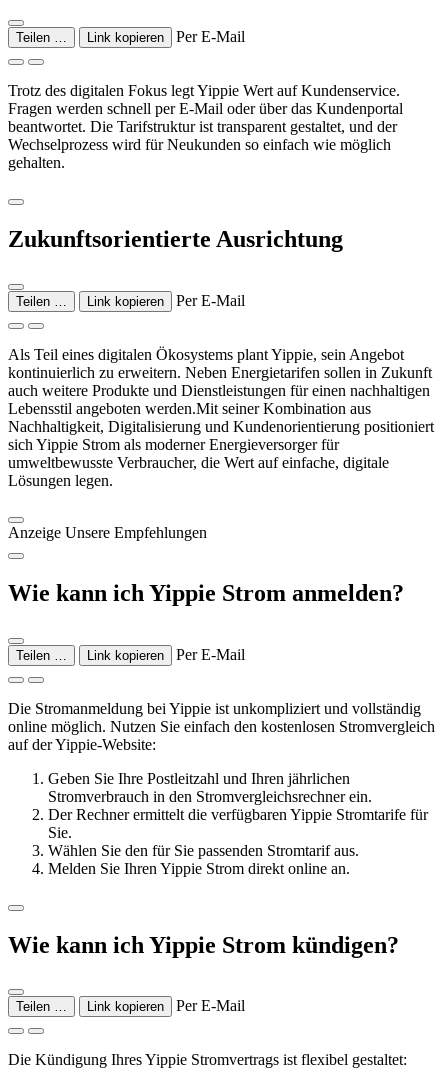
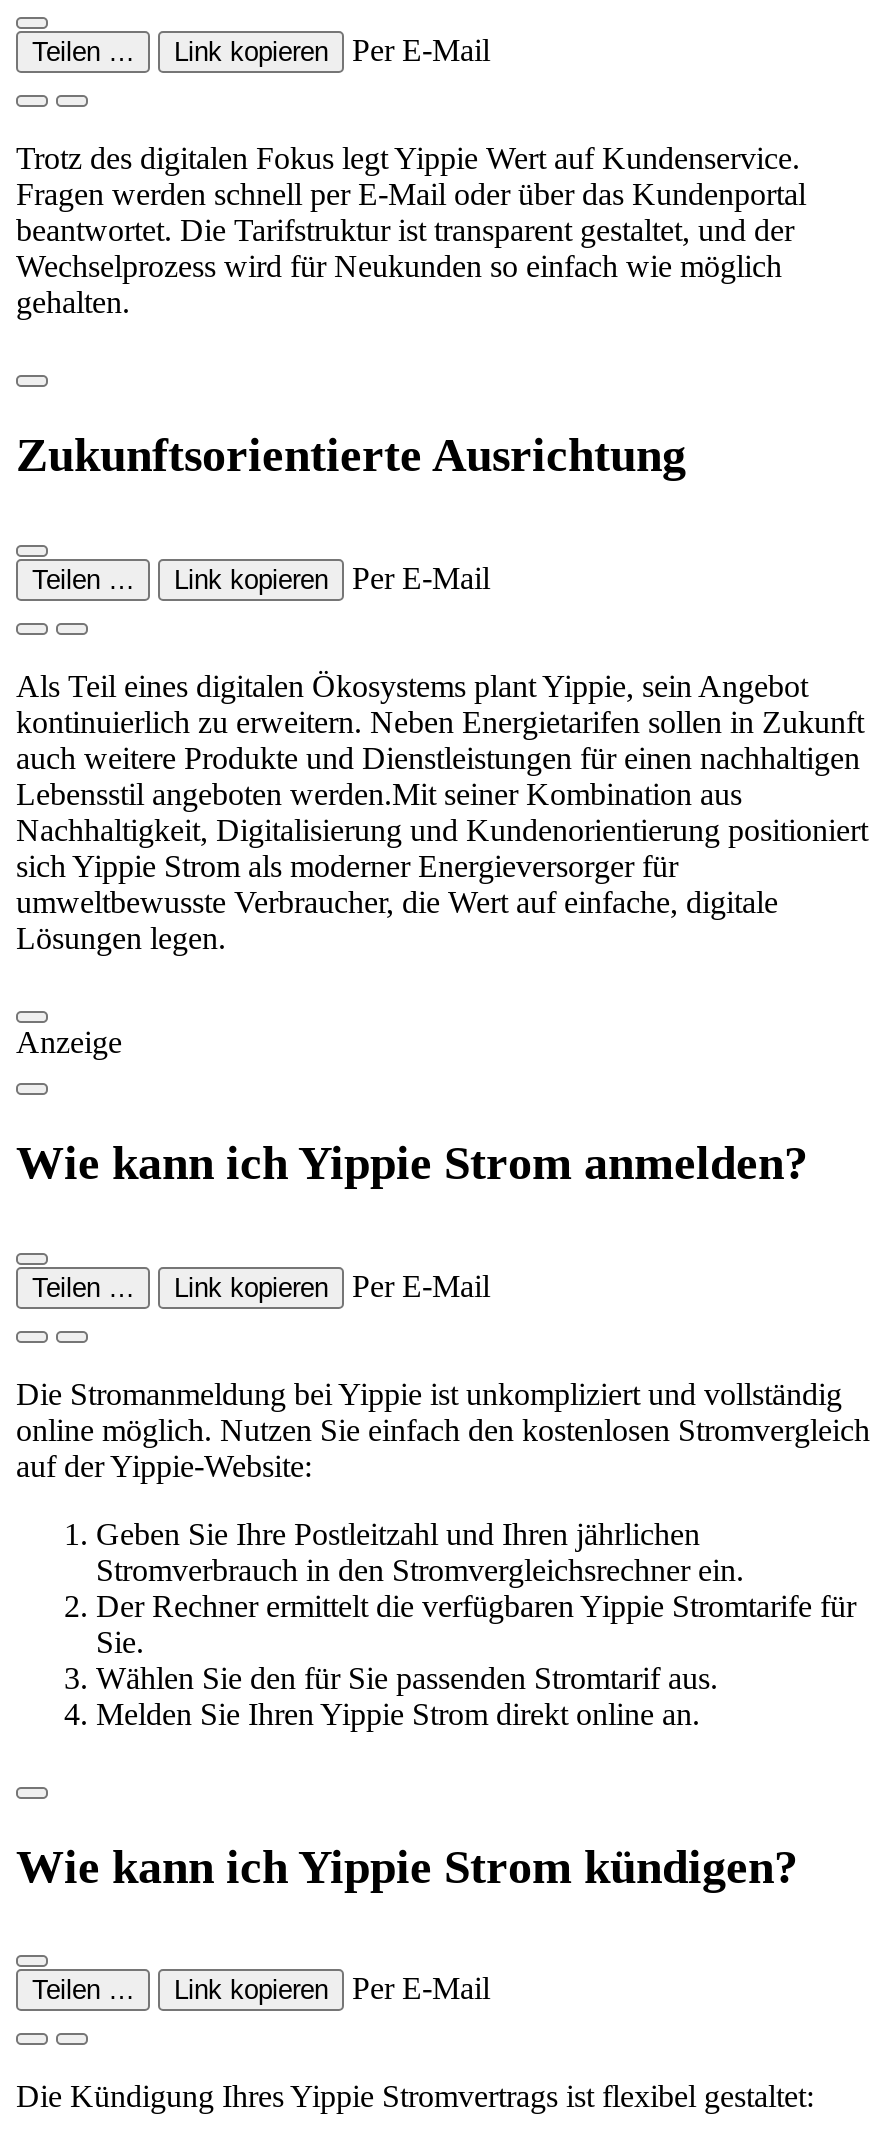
[8,524,207,541] Anzeige Unsere Empfehlungen -> [16,1025,122,1059] Anzeige

